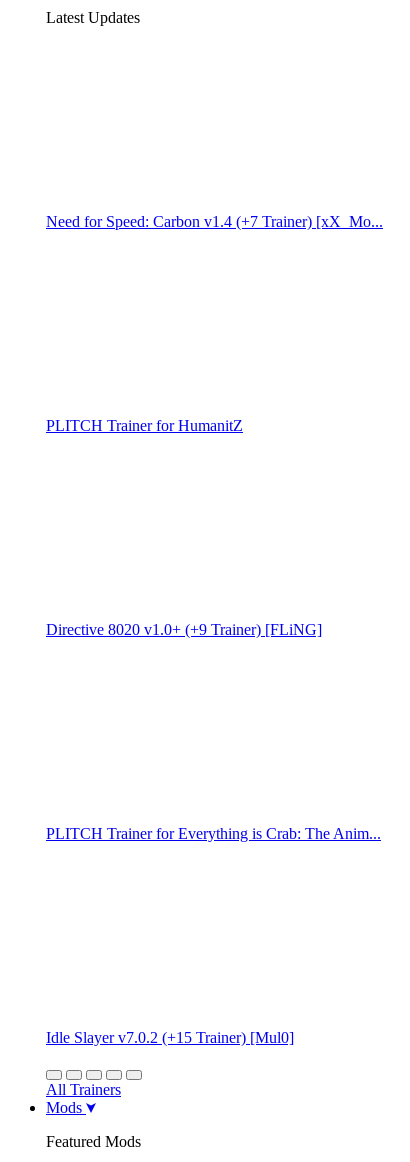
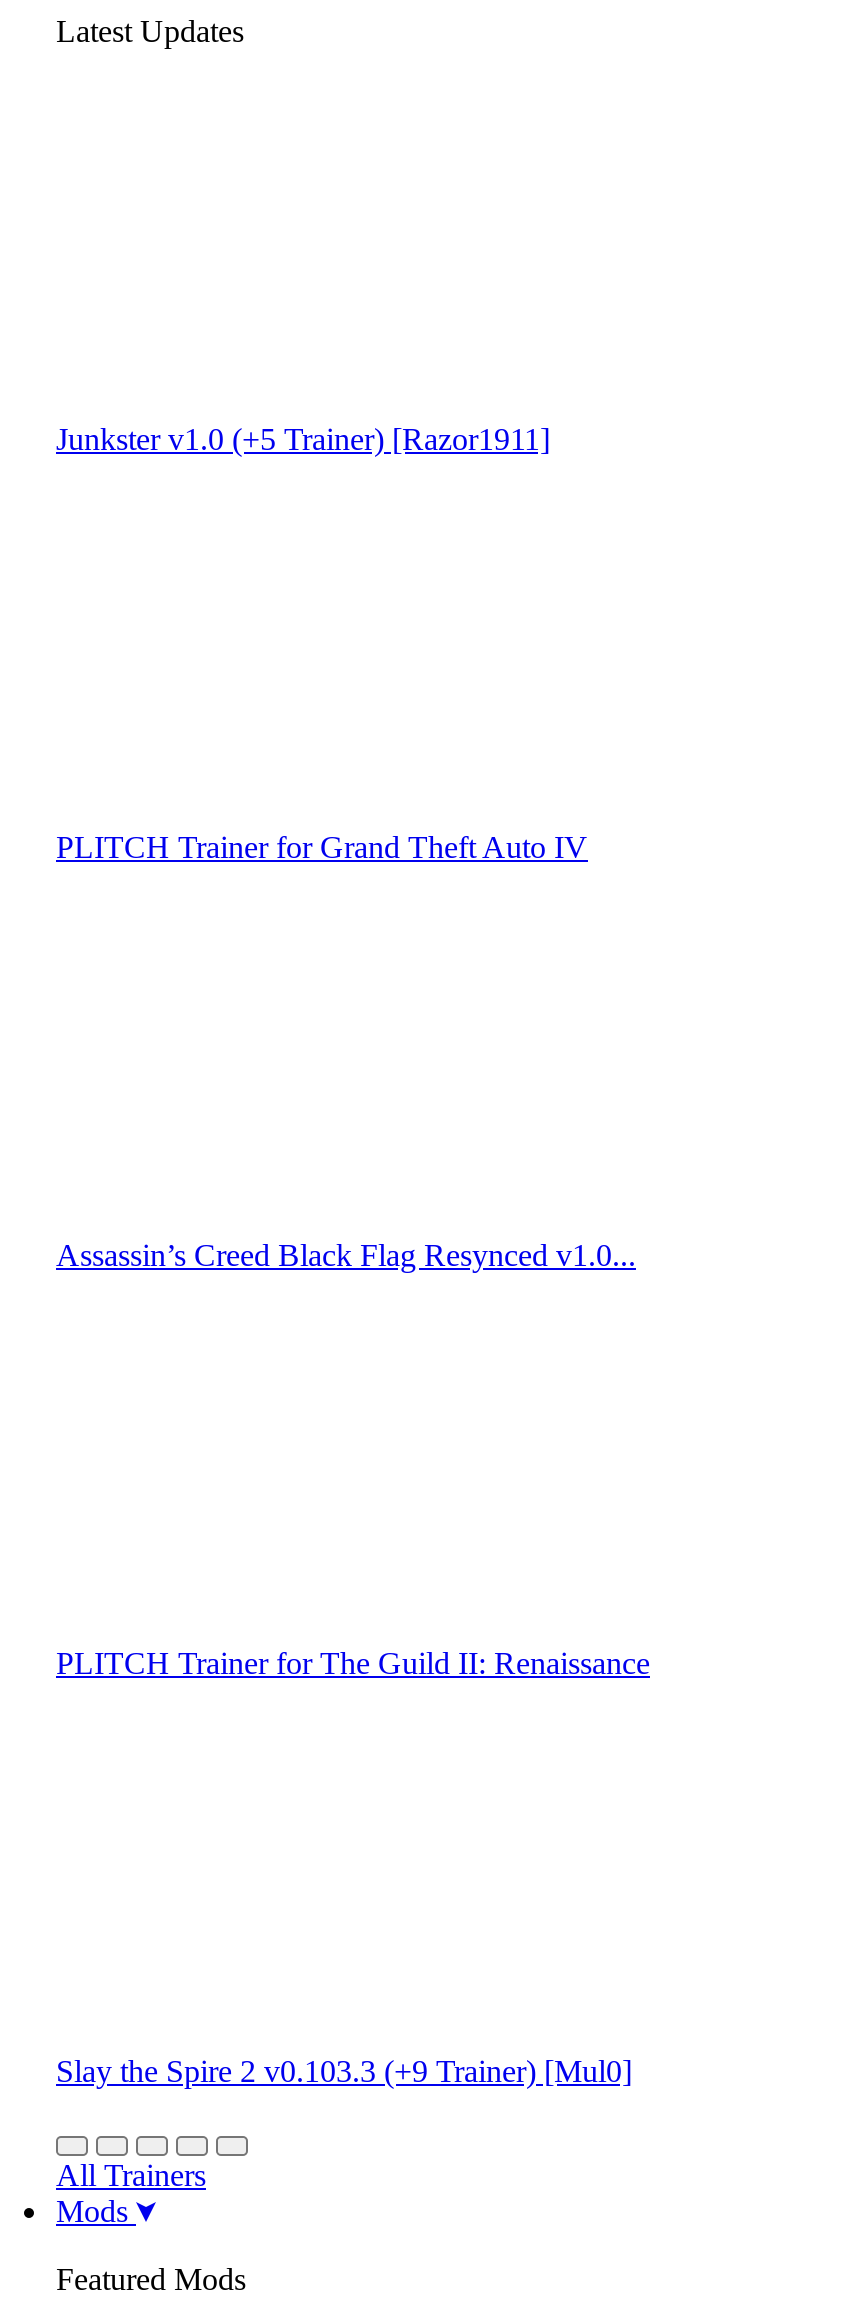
[46,213,383,230] Need for Speed: Carbon v1.4 (+7 Trainer) [xX_Mo... -> [56,422,550,456] Junkster v1.0 (+5 Trainer) [Razor1911]
[46,417,243,434] PLITCH Trainer for HumanitZ -> [56,830,588,864] PLITCH Trainer for Grand Theft Auto IV
[46,621,322,638] Directive 8020 v1.0+ (+9 Trainer) [FLiNG] -> [56,1238,636,1272] Assassin’s Creed Black Flag Resynced v1.0...
[46,825,381,842] PLITCH Trainer for Everything is Crab: The Anim... -> [56,1646,650,1680] PLITCH Trainer for The Guild II: Renaissance
[46,1029,294,1046] Idle Slayer v7.0.2 (+15 Trainer) [Mul0] -> [56,2054,632,2088] Slay the Spire 2 v0.103.3 (+9 Trainer) [Mul0]

